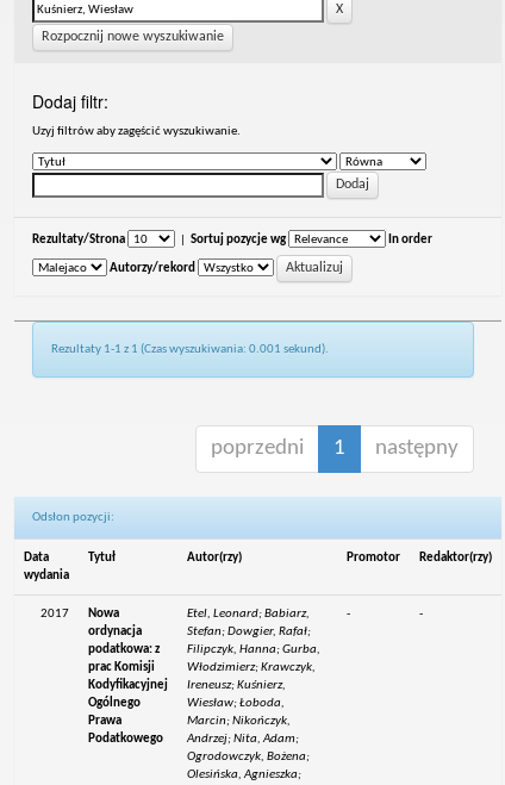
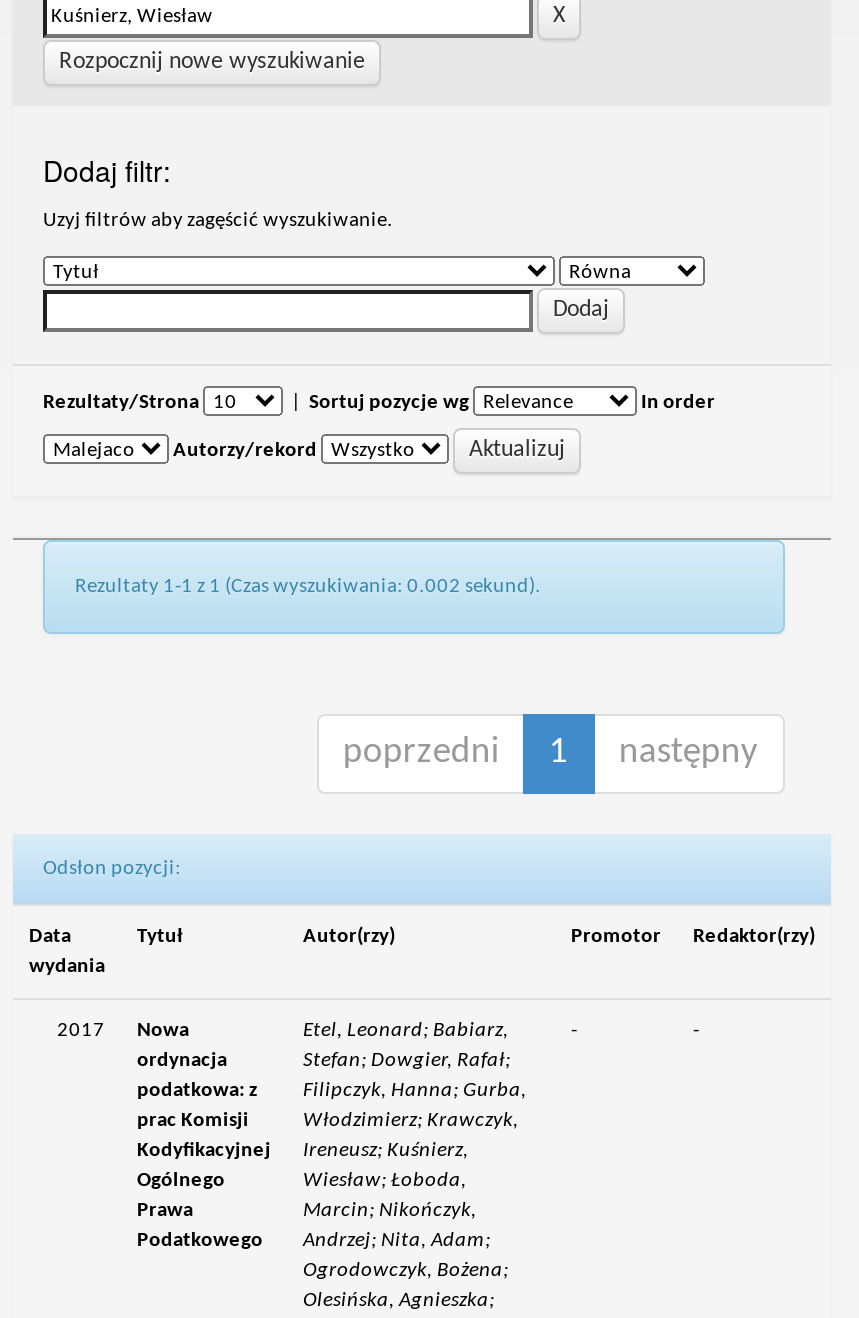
[51,343,329,356] Rezultaty 1-1 z 1 (Czas wyszukiwania: 0.001 sekund). -> [75,576,541,598] Rezultaty 1-1 z 1 (Czas wyszukiwania: 0.002 sekund).

